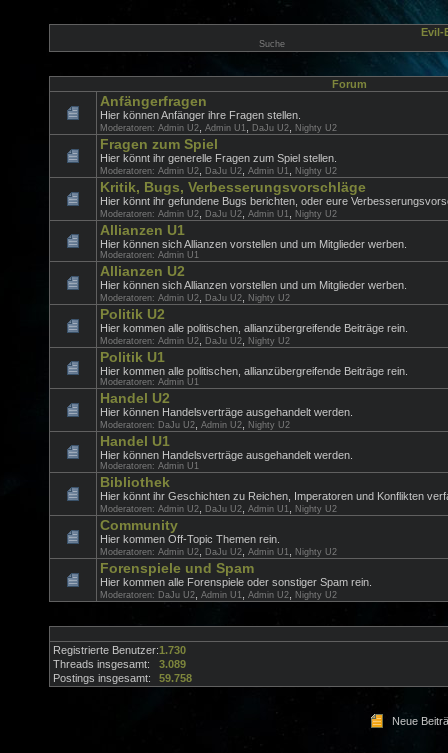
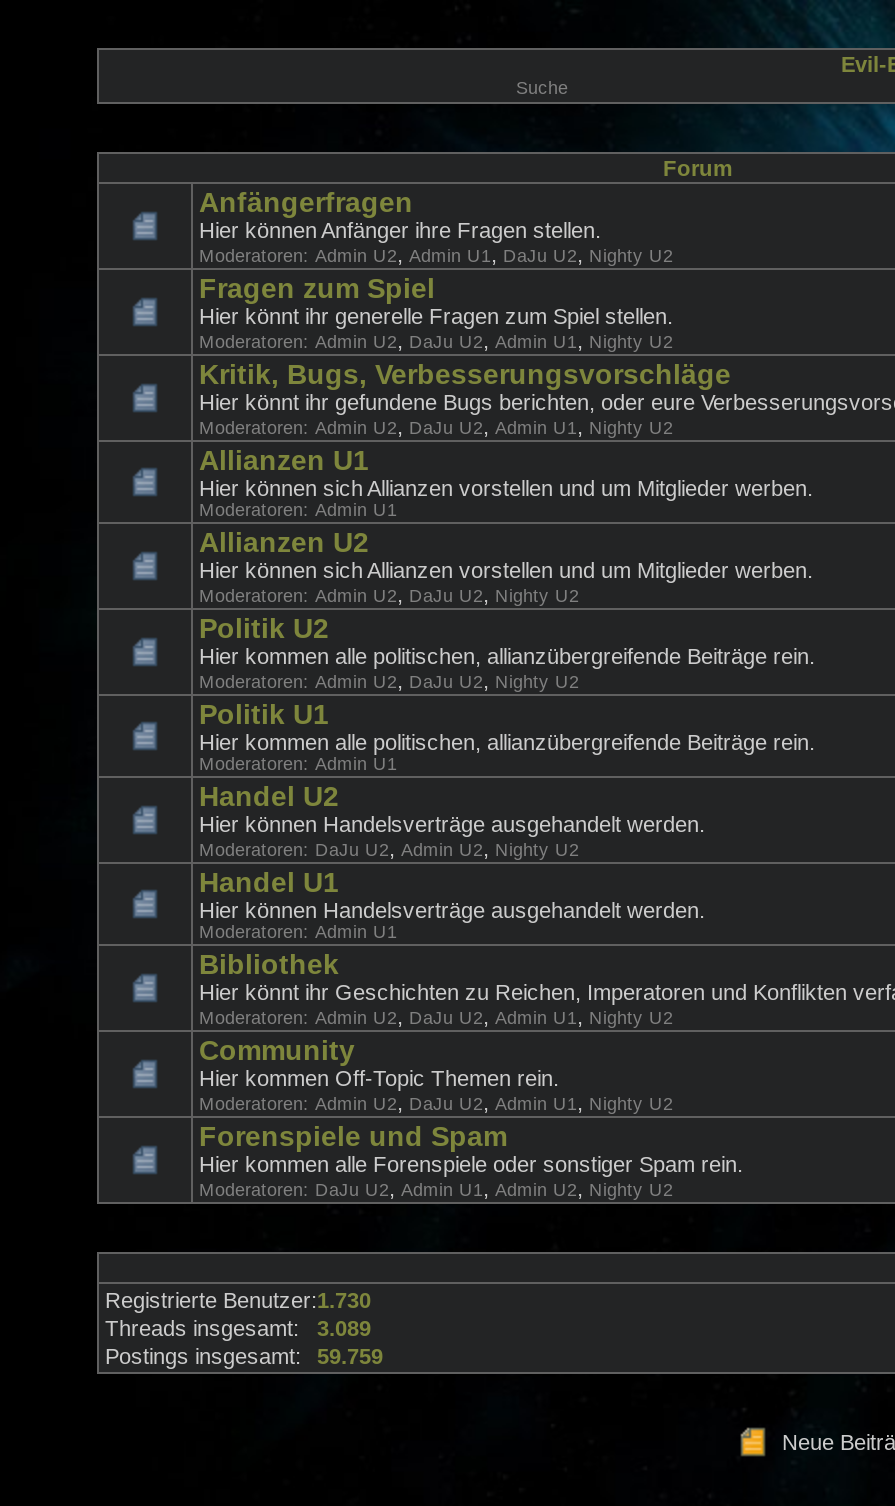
[53,672,192,684] Postings insgesamt: 59.758 -> [105,1344,383,1368] Postings insgesamt: 59.759

